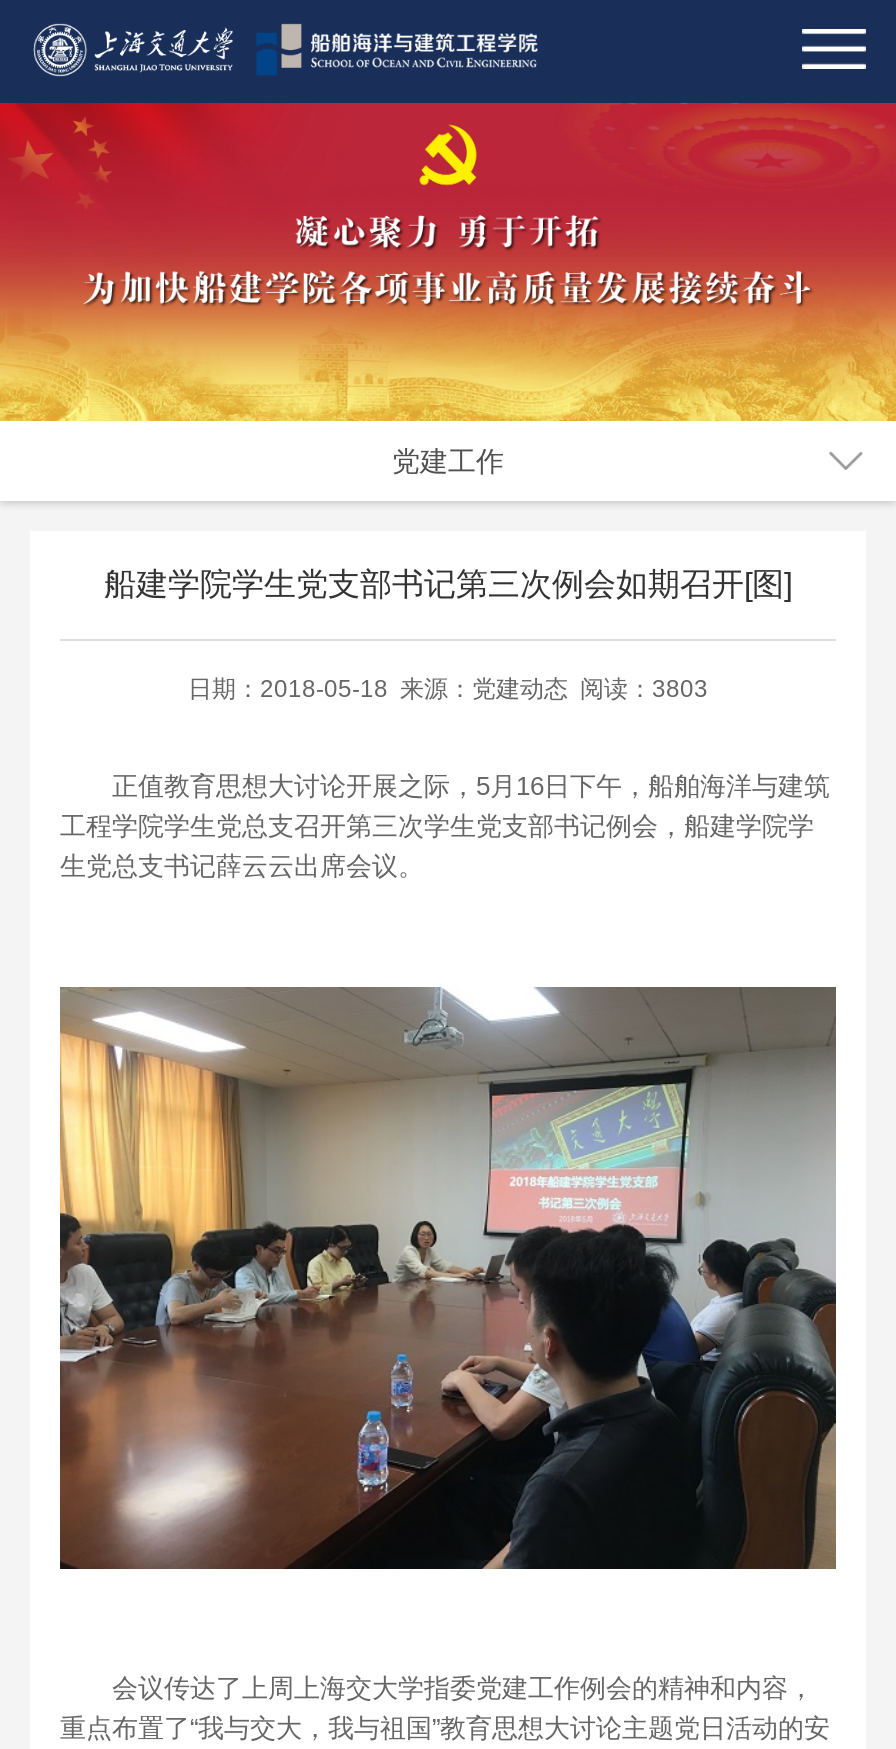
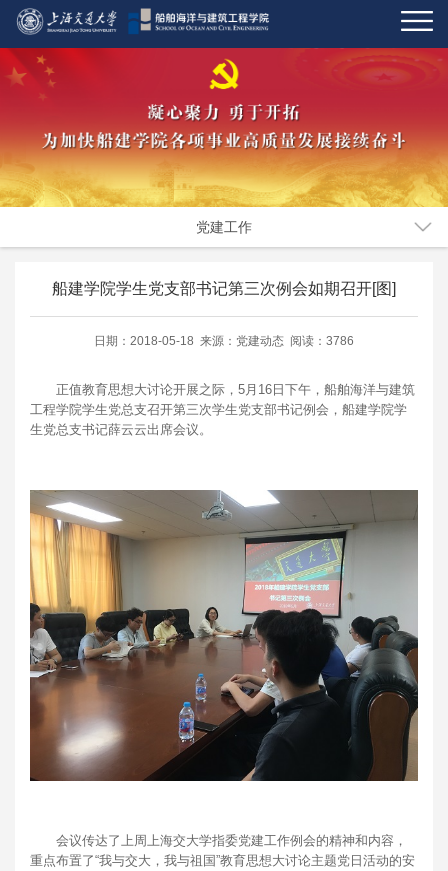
[188,674,708,702] 日期：2018-05-18 来源：党建动态 阅读：3803 -> [94,334,354,348] 日期：2018-05-18 来源：党建动态 阅读：3786

